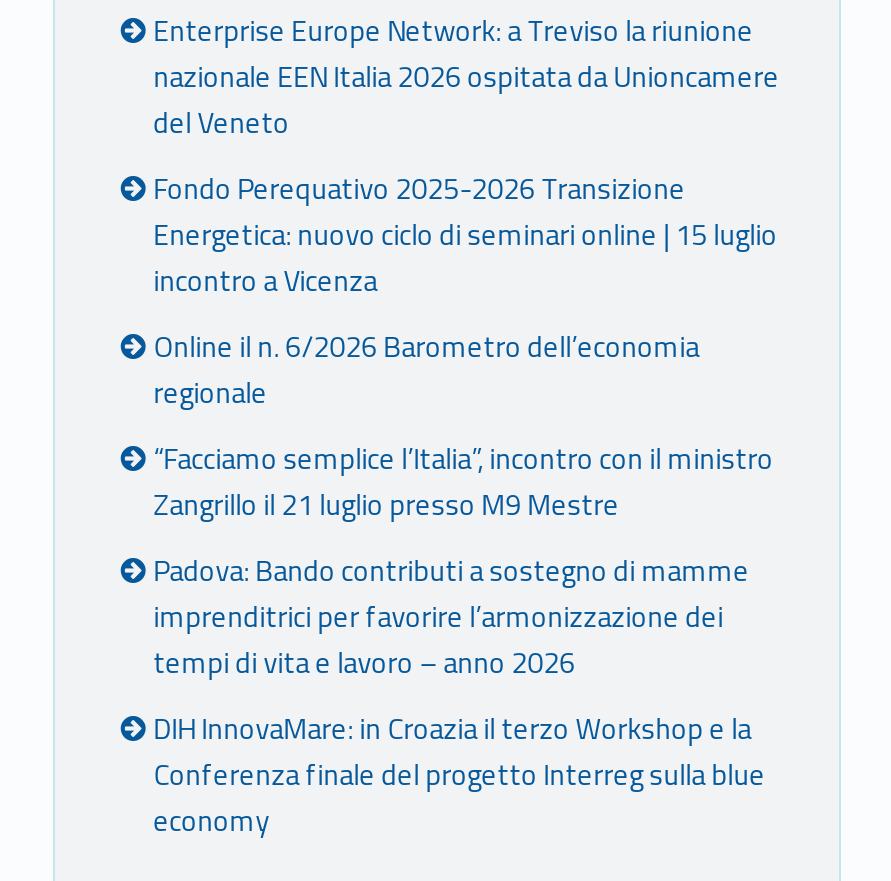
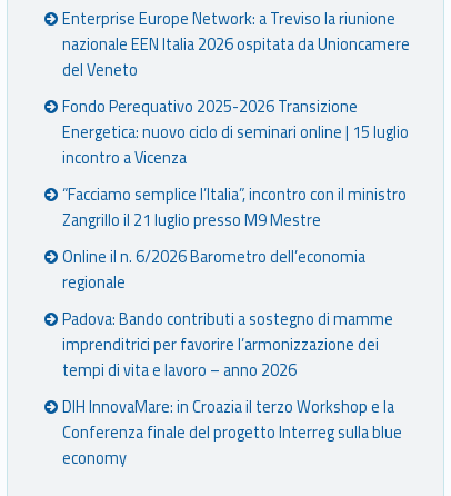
moved [153,326,699,416] -> [62,245,366,295]: Online il n. 6/2026 Barometro dell’economia | regionale
moved [153,438,773,528] -> [62,183,407,233]: “Facciamo semplice l’Italia”, incontro con il ministro | Zangrillo il 21 luglio presso M9 Mestre

